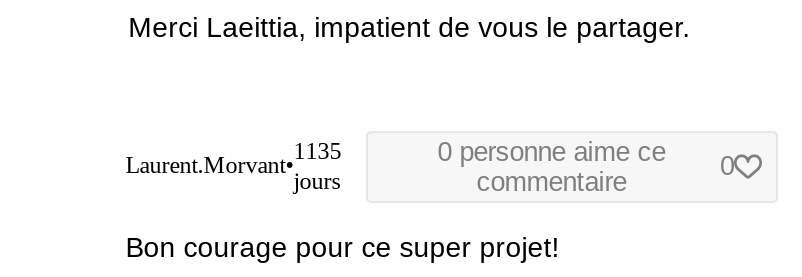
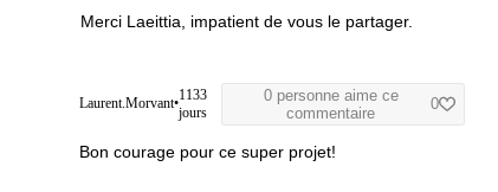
[294,136,342,164] 1135 -> [178,86,207,103] 1133

